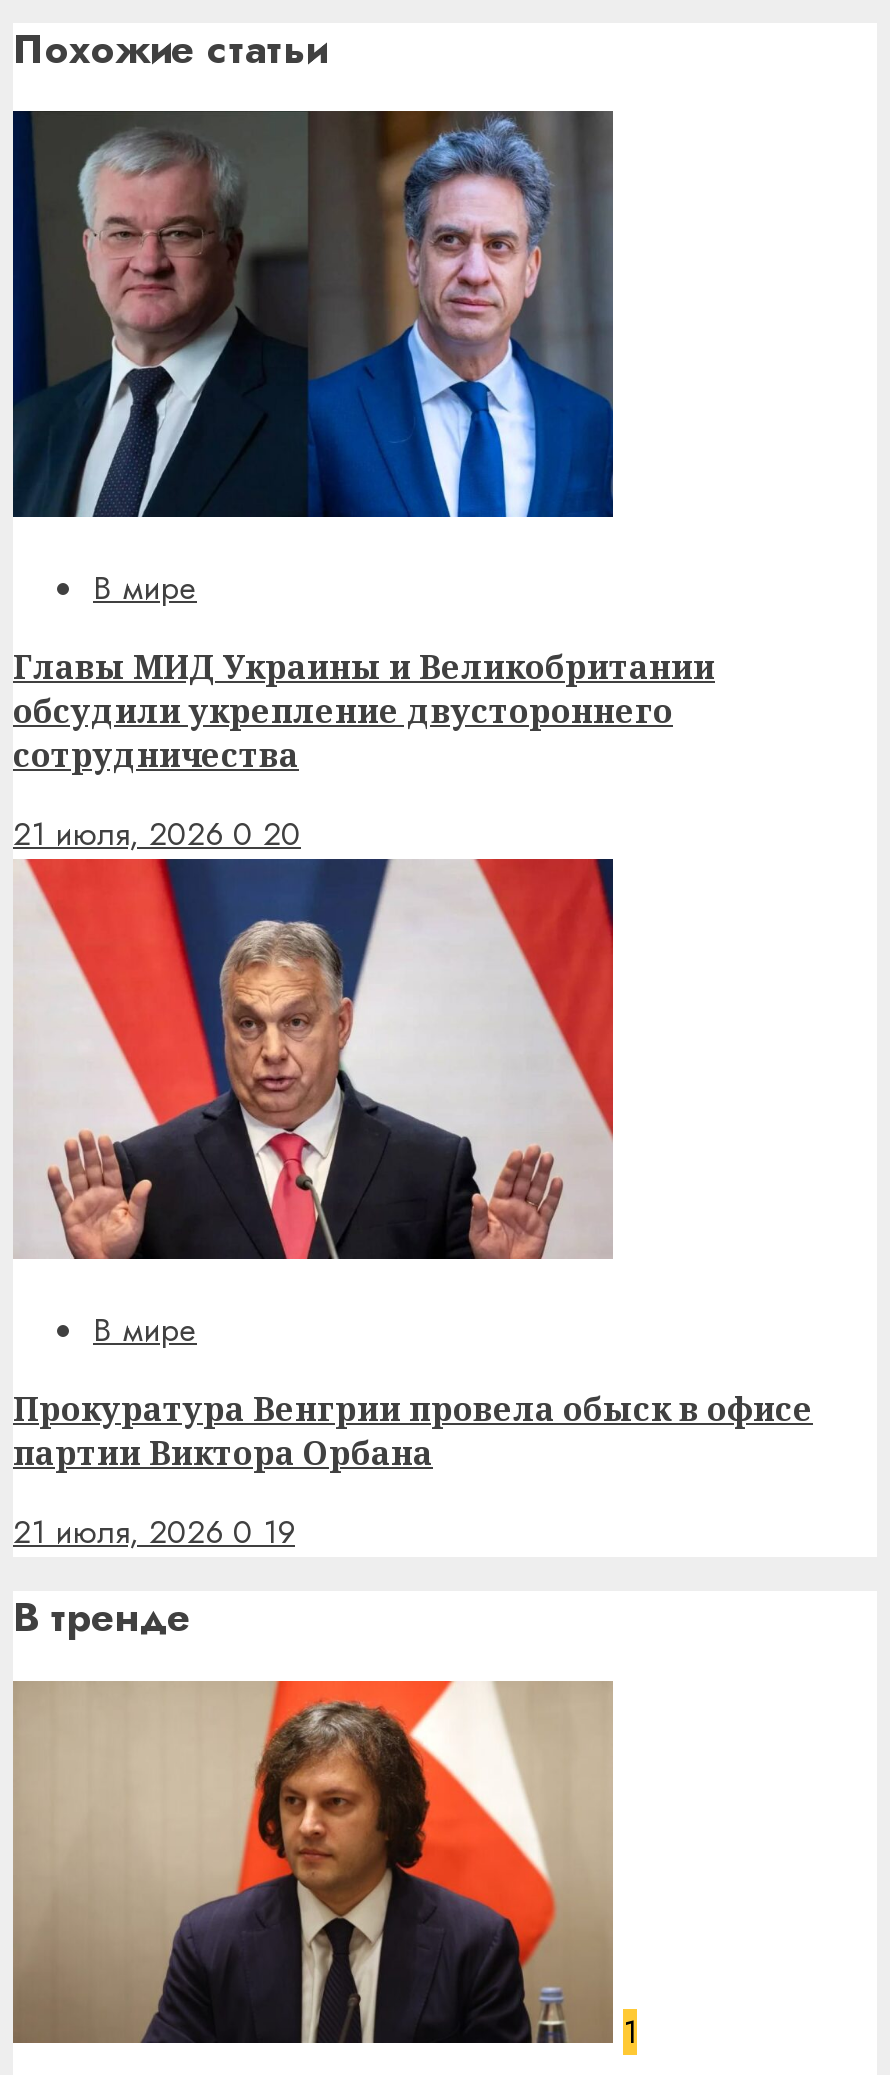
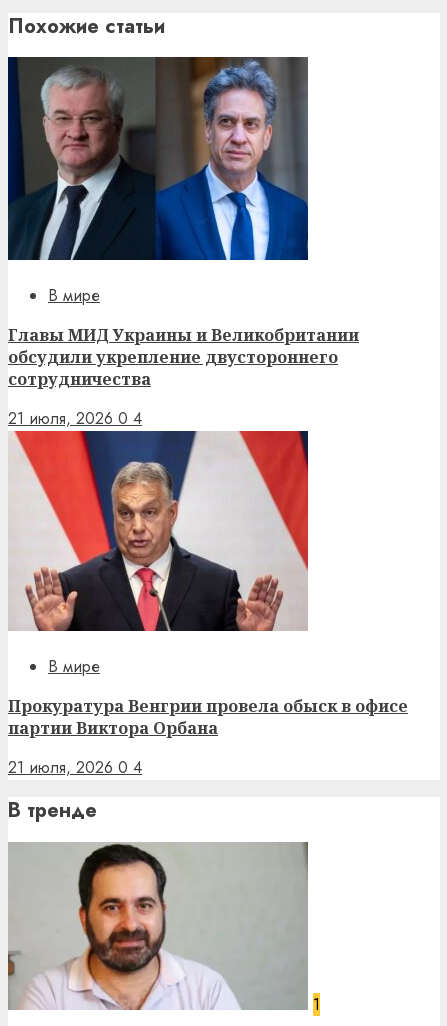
[13,812,301,858] 21 июля, 2026020 -> [8,407,142,430] 21 июля, 202604
[13,1510,295,1556] 21 июля, 2026019 -> [8,756,142,779] 21 июля, 202604
[13,1679,611,2045] [image] -> [9,842,308,1011] [image]

